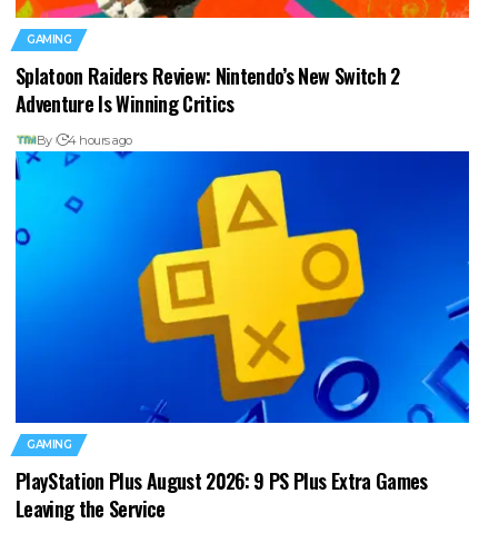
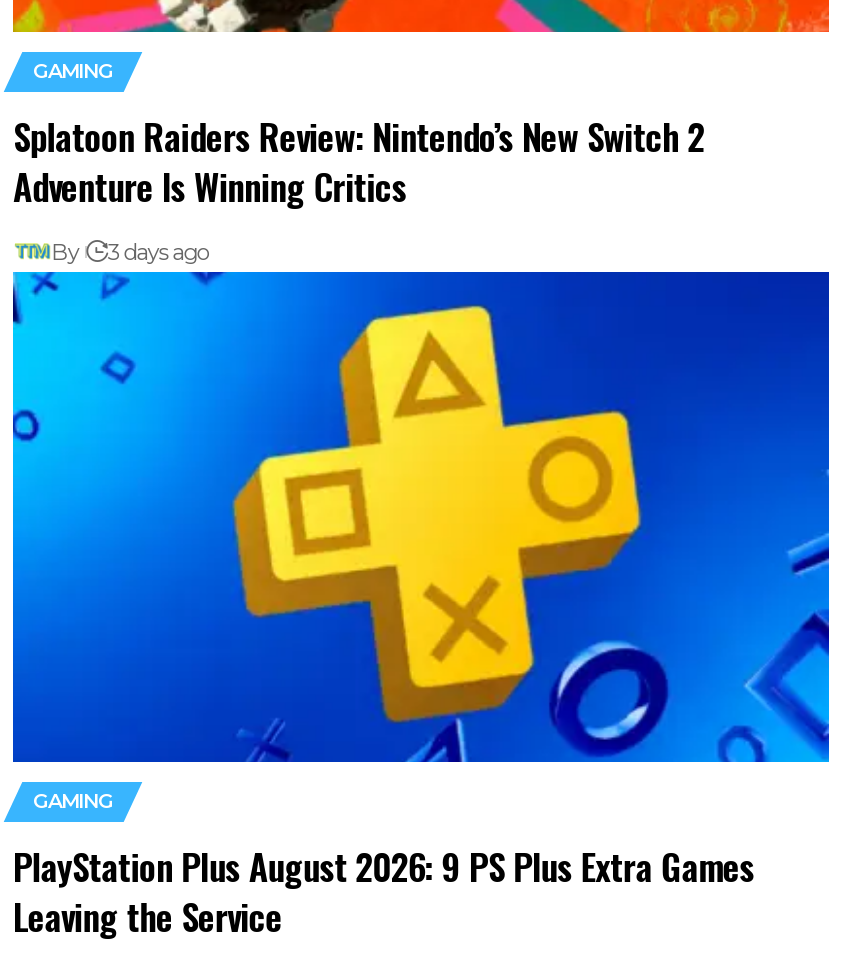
[37,132,132,148] By 4 hours ago -> [51,237,207,265] By 3 days ago

